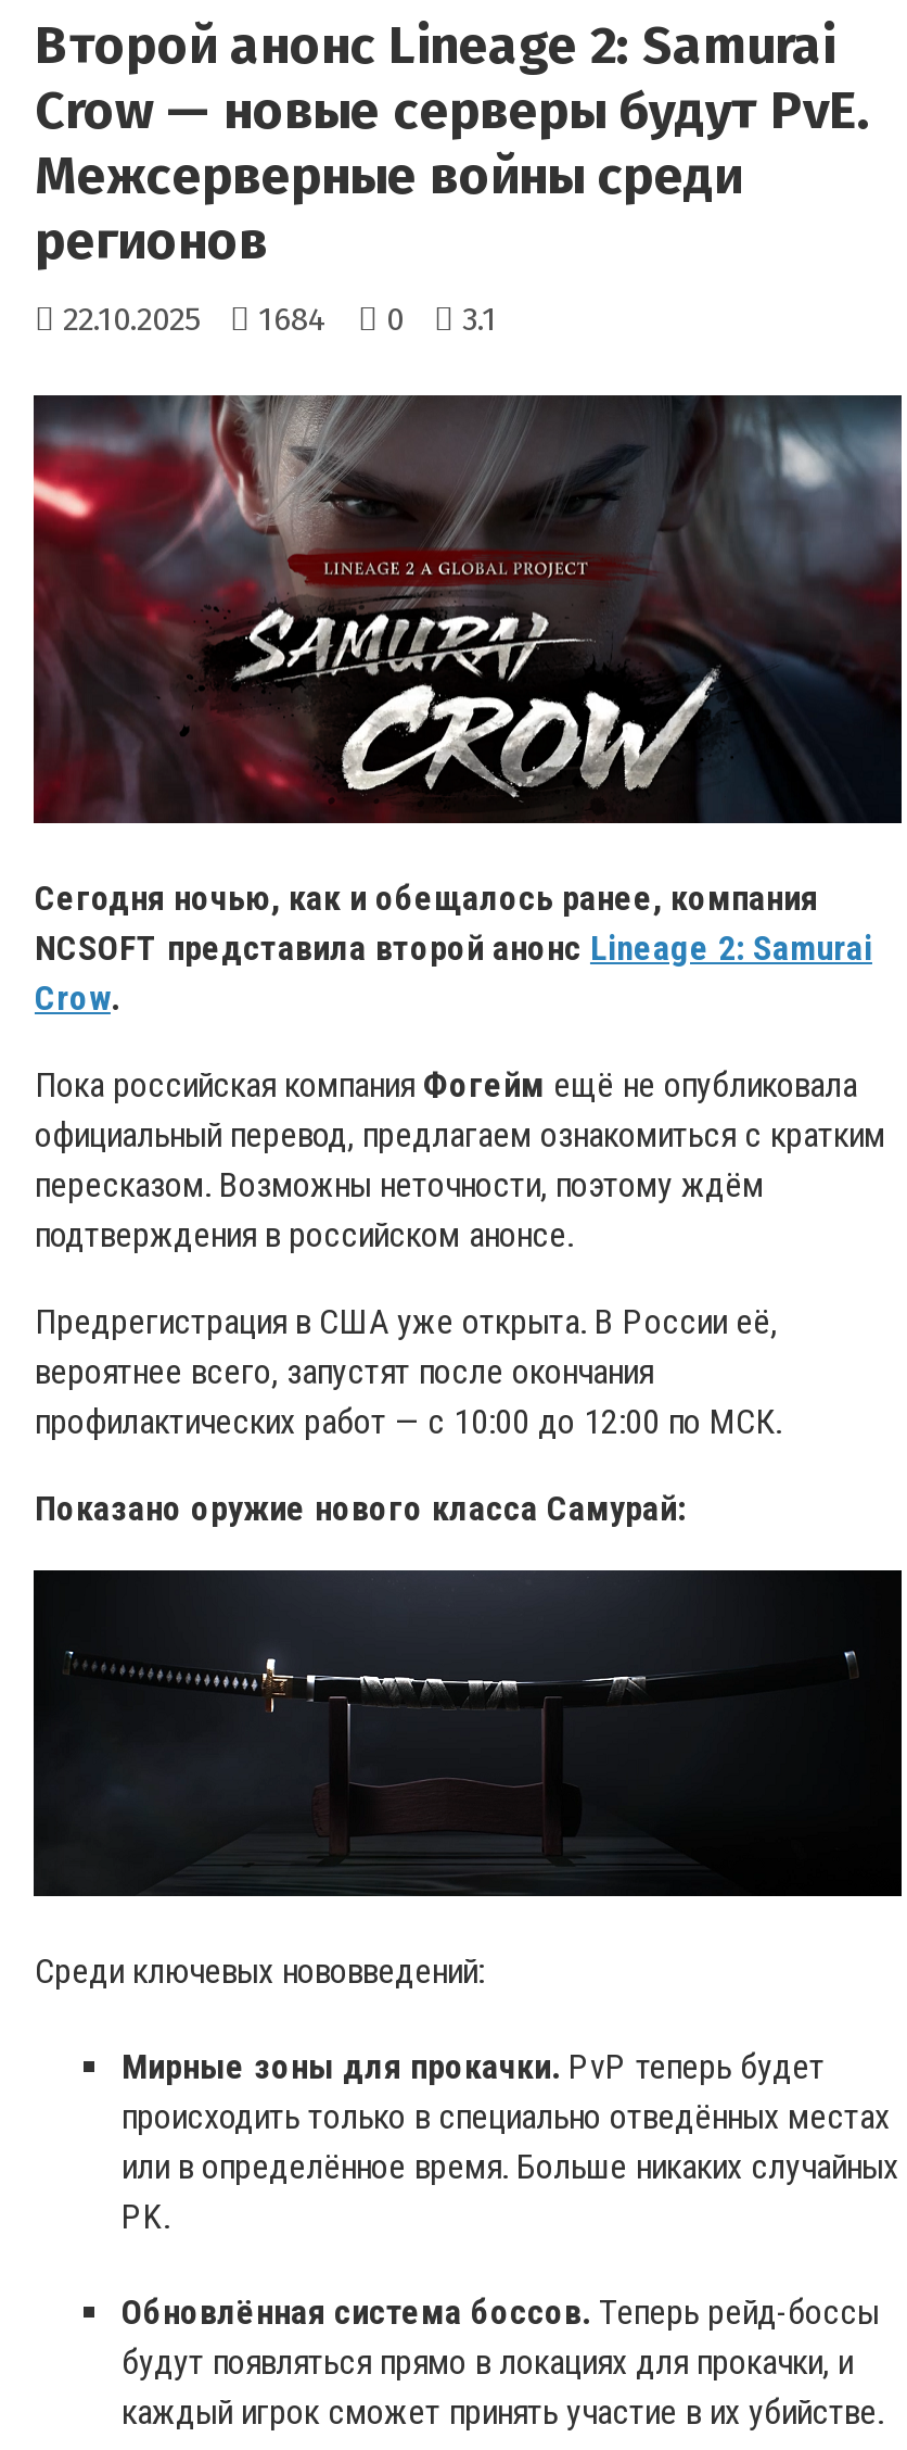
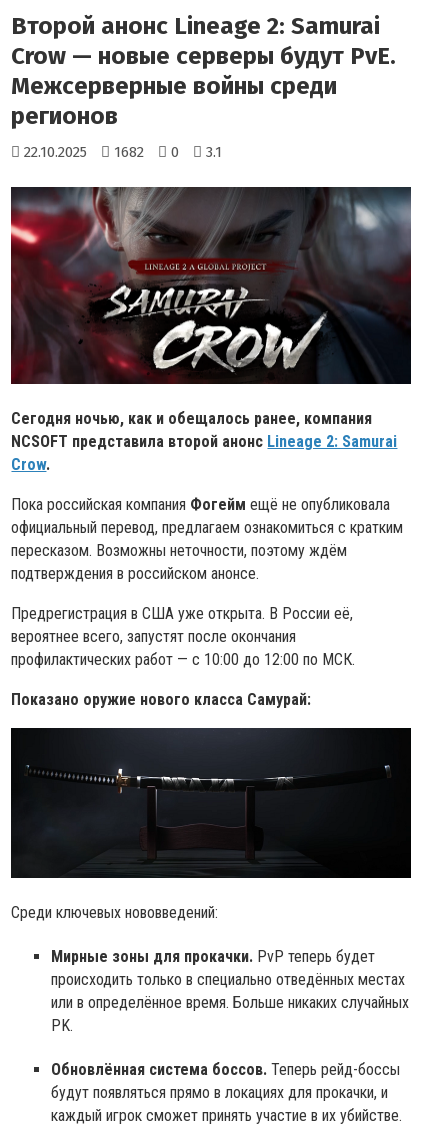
[63,301,497,340] 22.10.2025 1684 0 3.1 -> [24,143,222,161] 22.10.2025 1682 0 3.1

